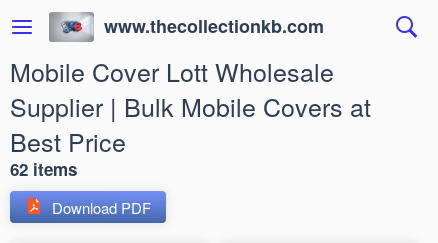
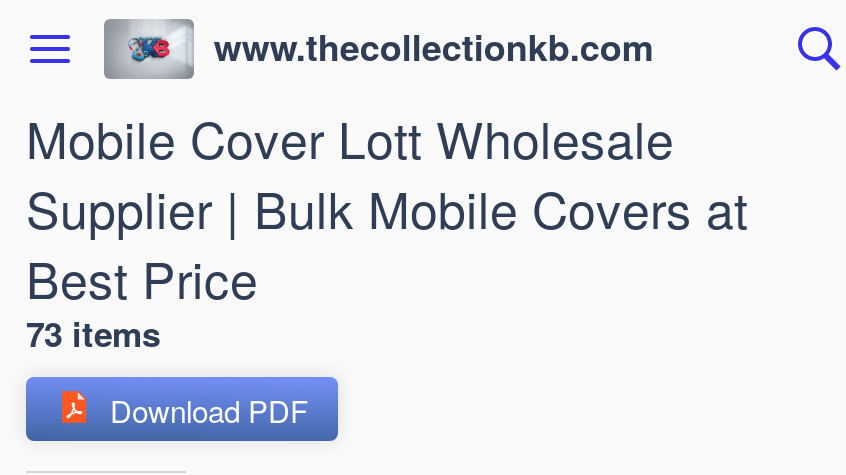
[10,157,77,181] 62 items -> [26,309,160,357] 73 items

